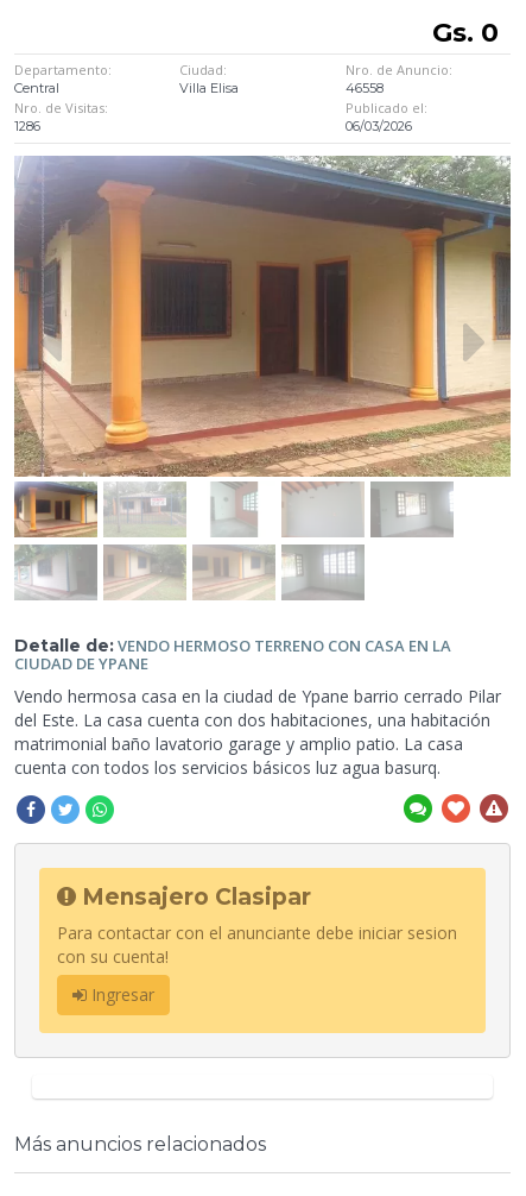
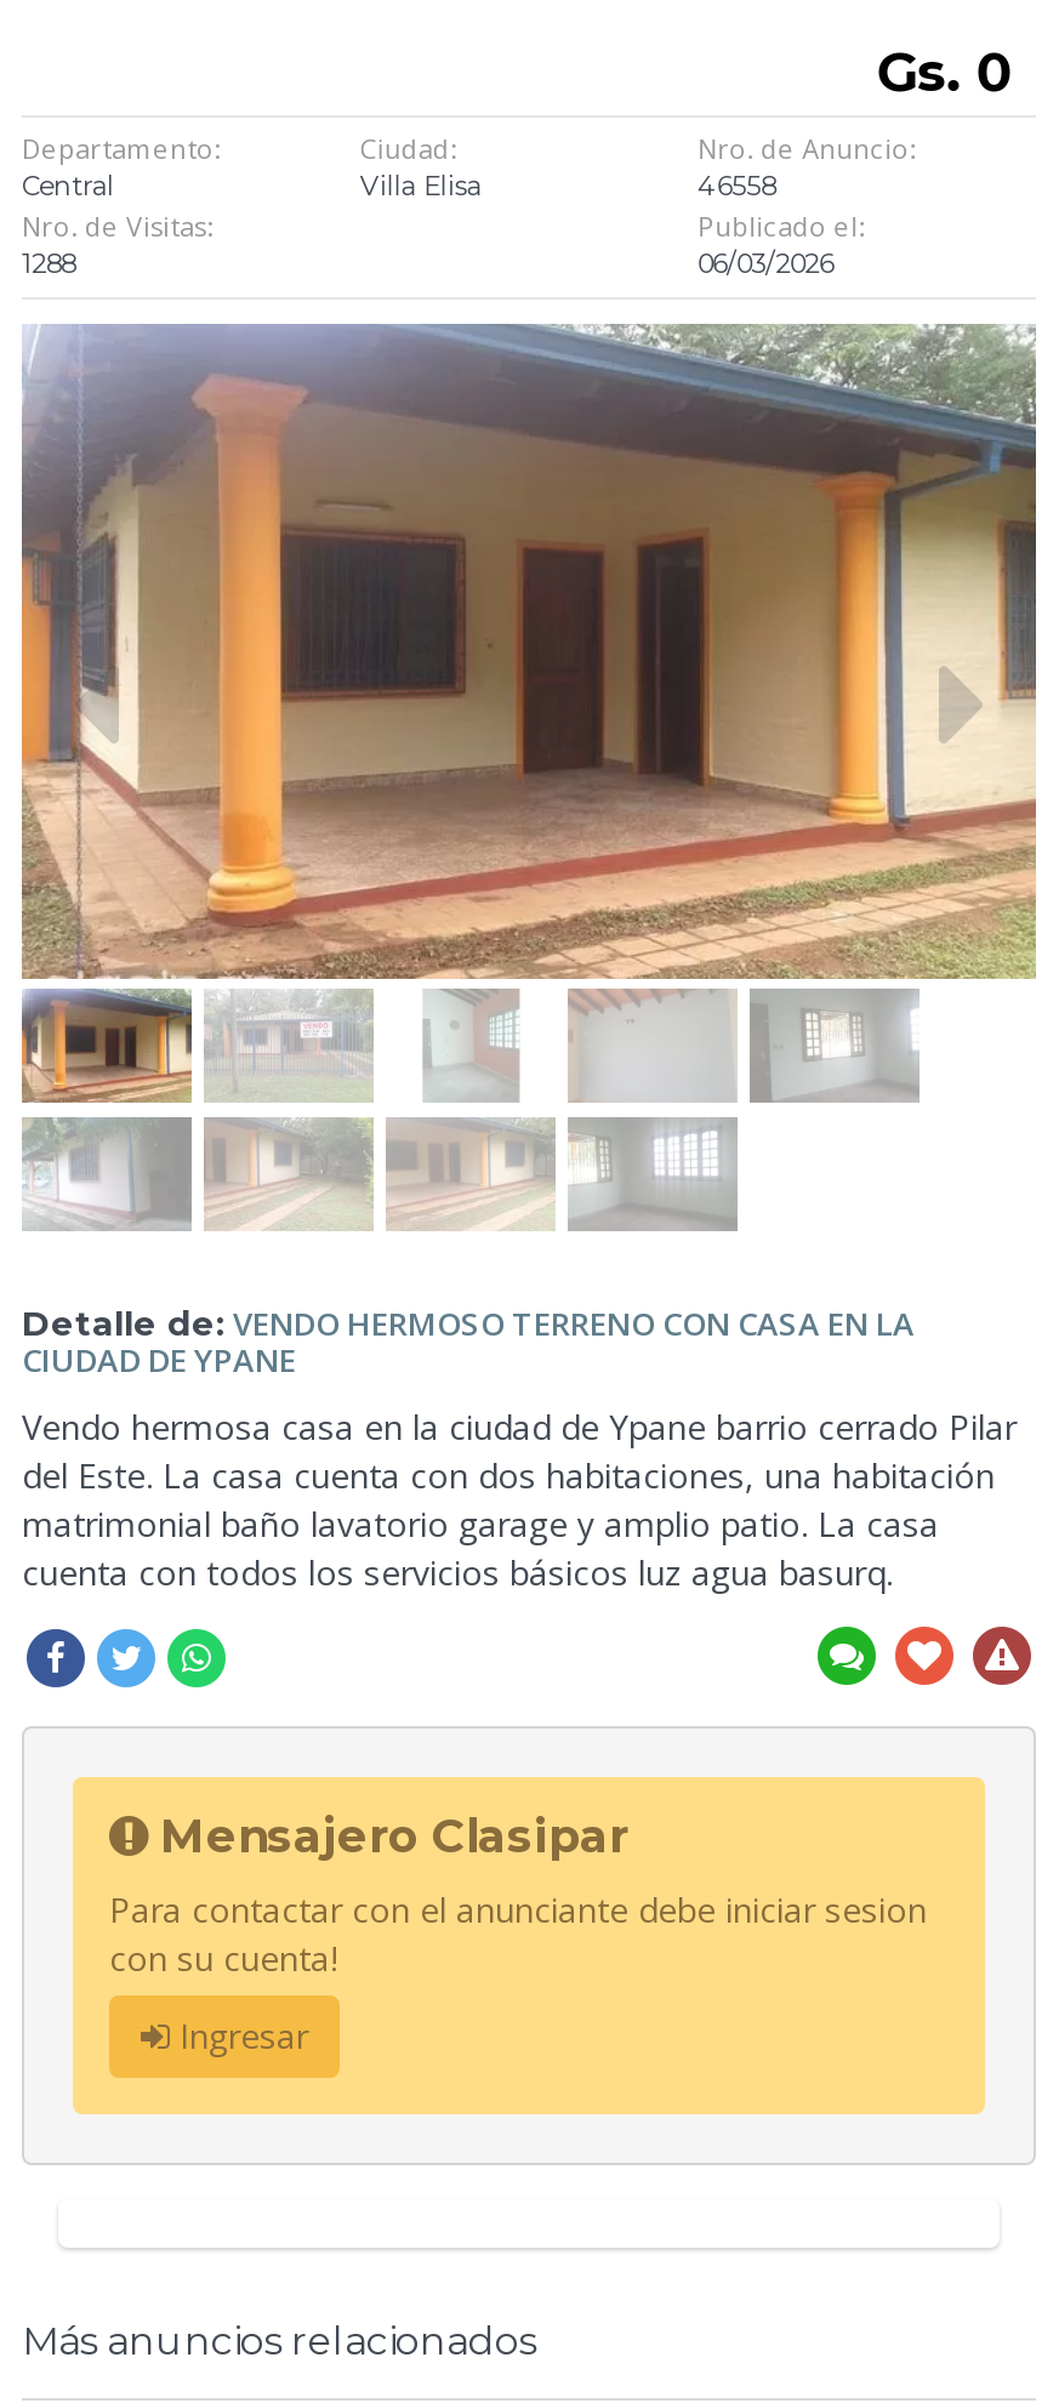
[14,118,40,134] 1286 -> [22,246,75,280] 1288

